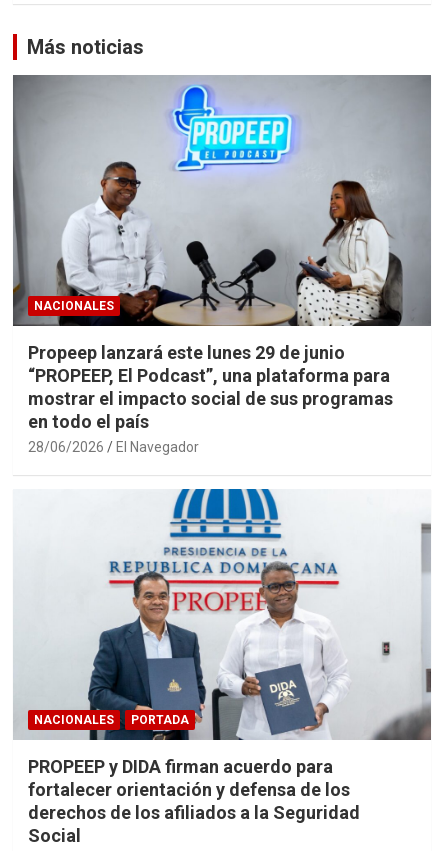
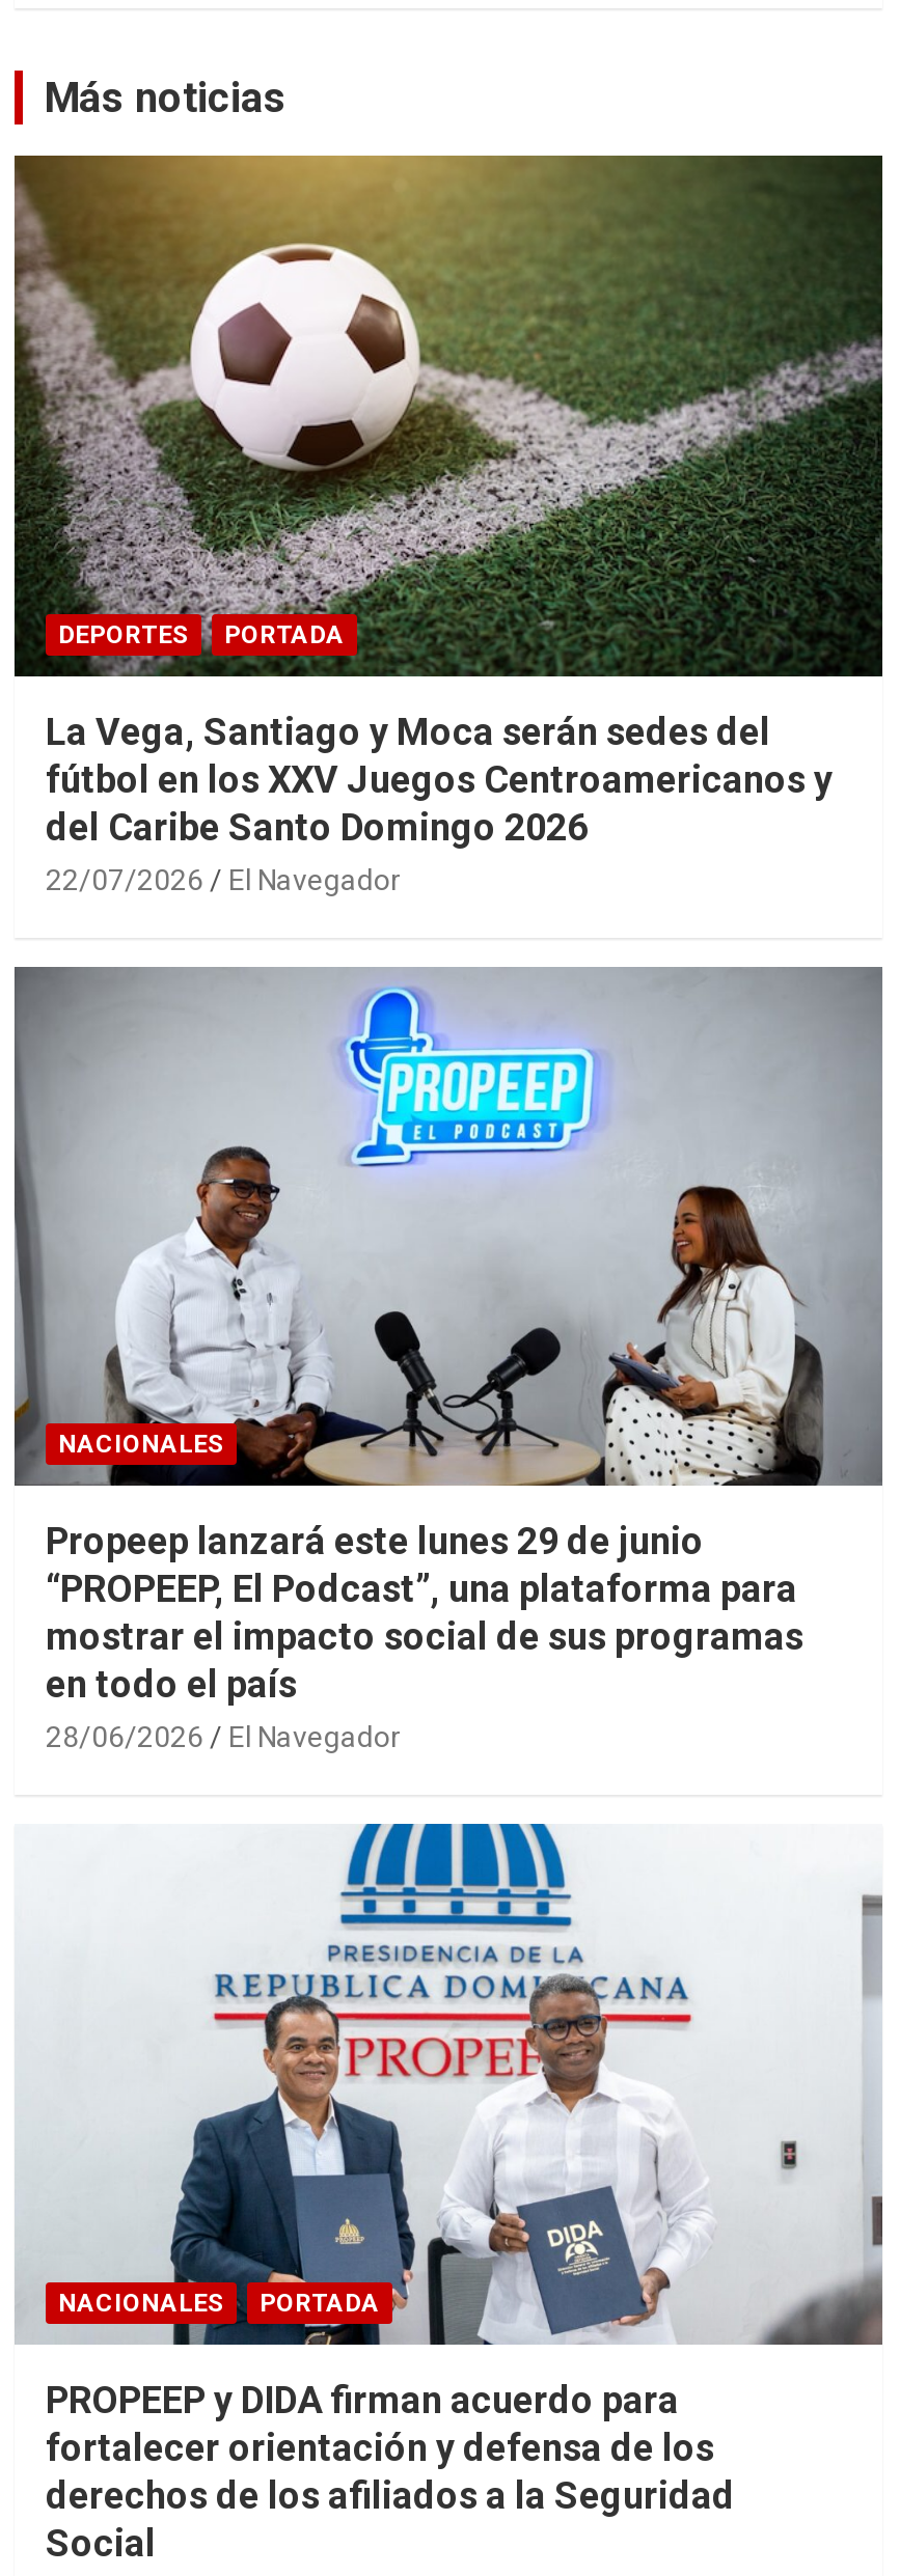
none -> [12,154,884,896] [image] | DEPORTES | PORTADA | La Vega, Santiago y Moca serán sedes del | fútbol en los XXV Juegos Centroamericanos y | del Caribe Santo Domingo 2026 | 22/07/2026 | El Navegador

